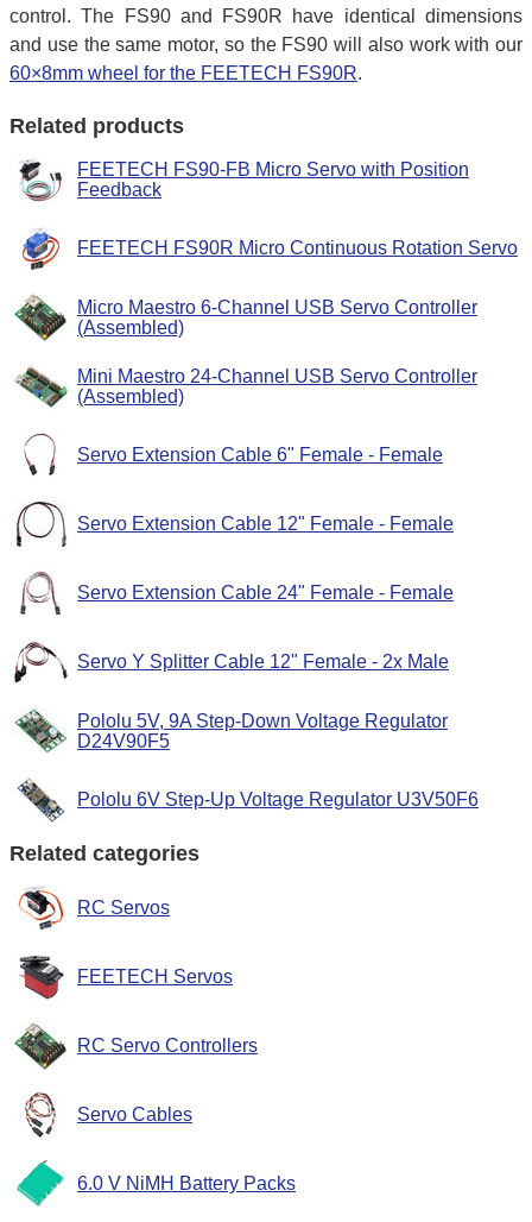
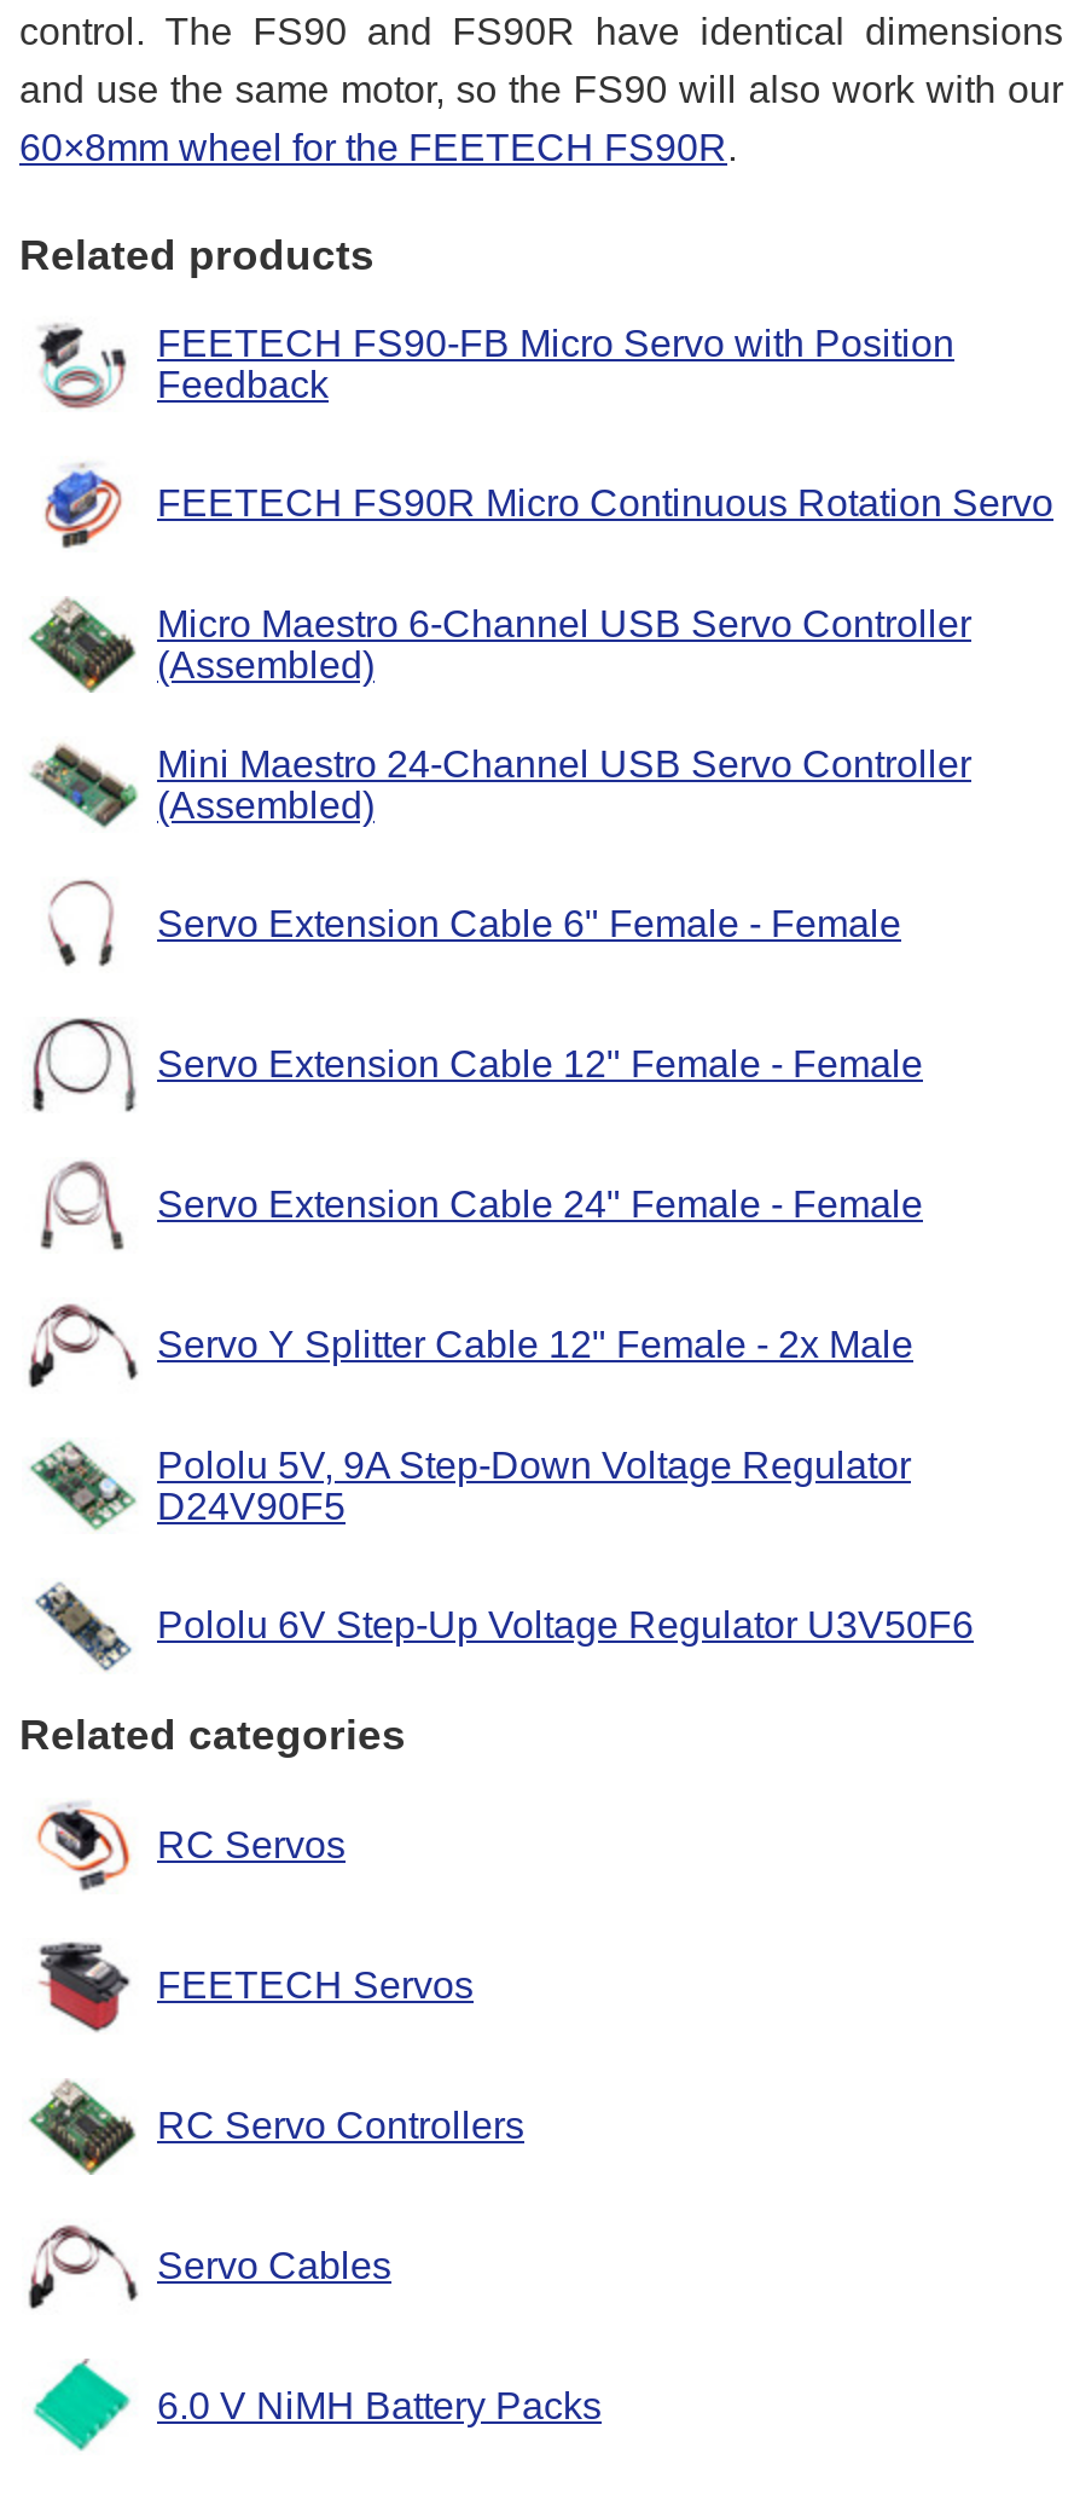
[14,1091,68,1139] [image] -> [27,2221,140,2310] [image]

